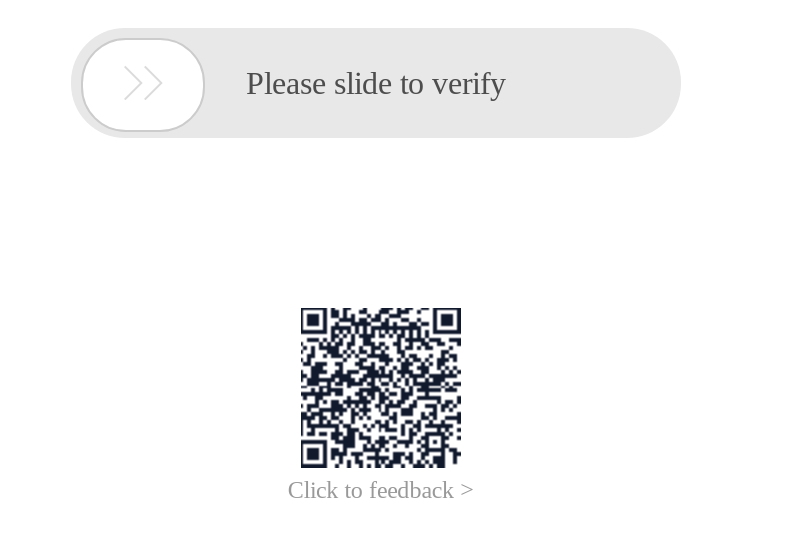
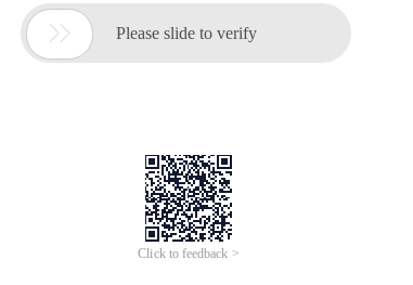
[301,308,463,470] [image] -> [145,154,233,242] [image]

